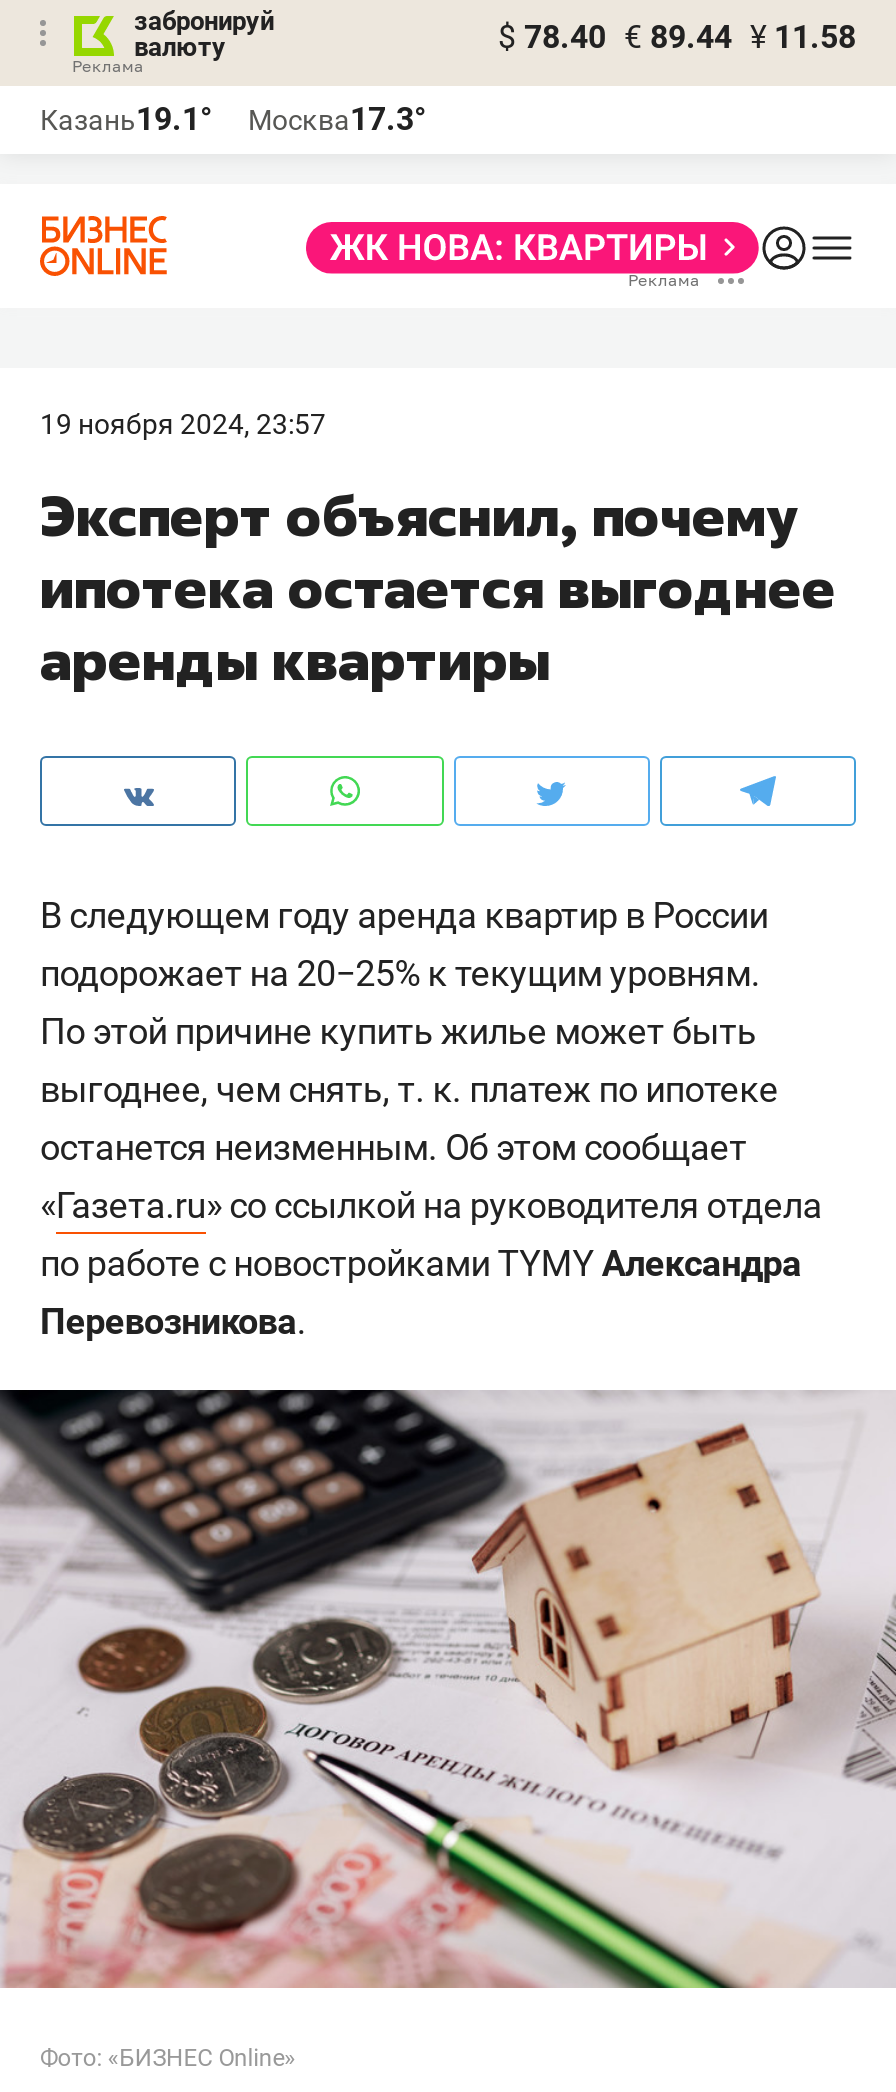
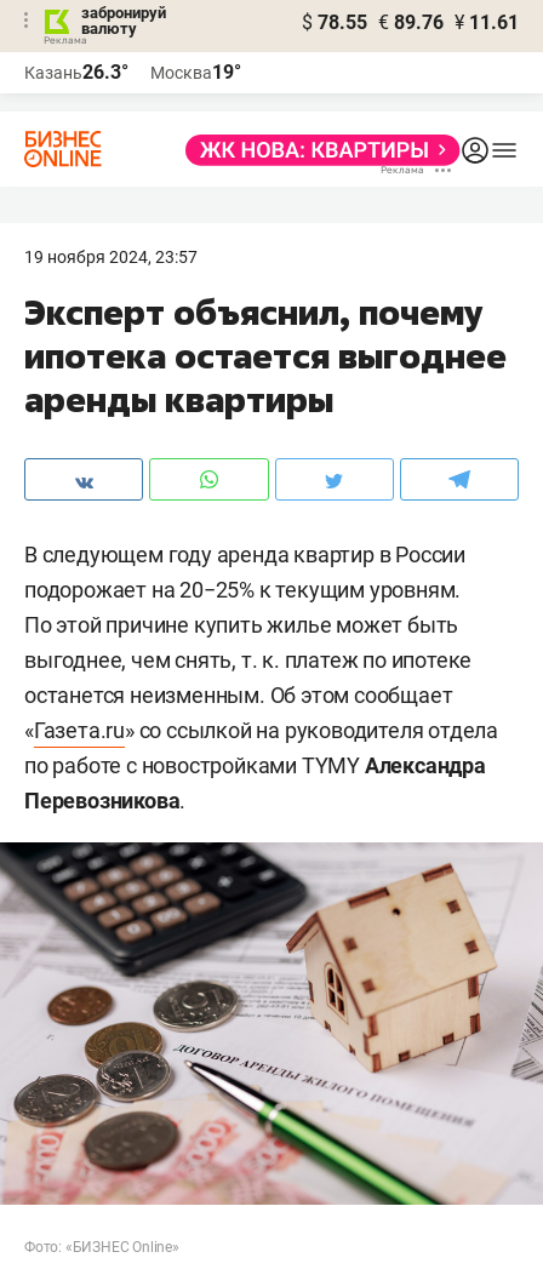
[498,18,856,56] $ 78.40 € 89.44 ¥ 11.58 -> [302,11,519,34] $ 78.55 € 89.76 ¥ 11.61
[40,100,212,138] Казань19.1° -> [24,61,128,84] Казань26.3°
[248,100,426,138] Москва17.3° -> [150,61,241,84] Москва19°

